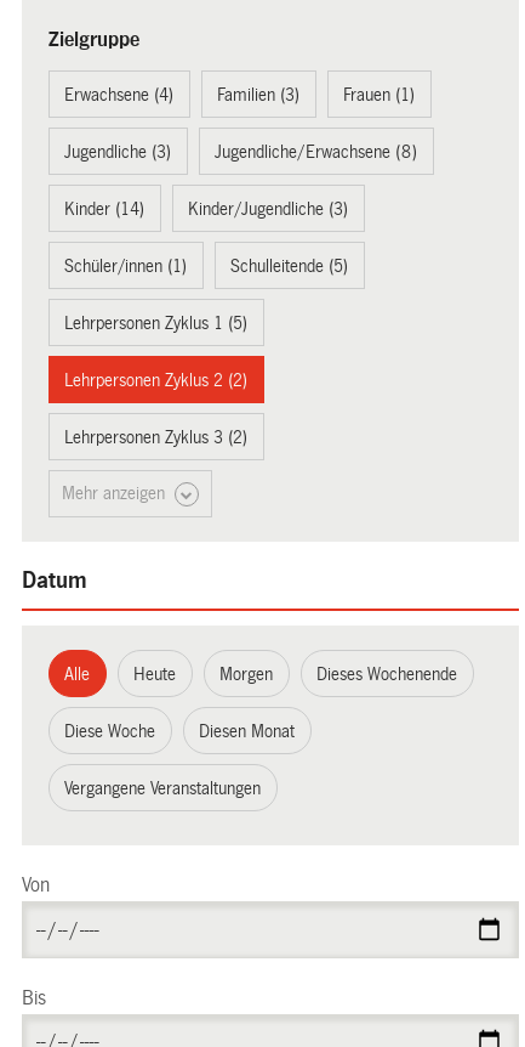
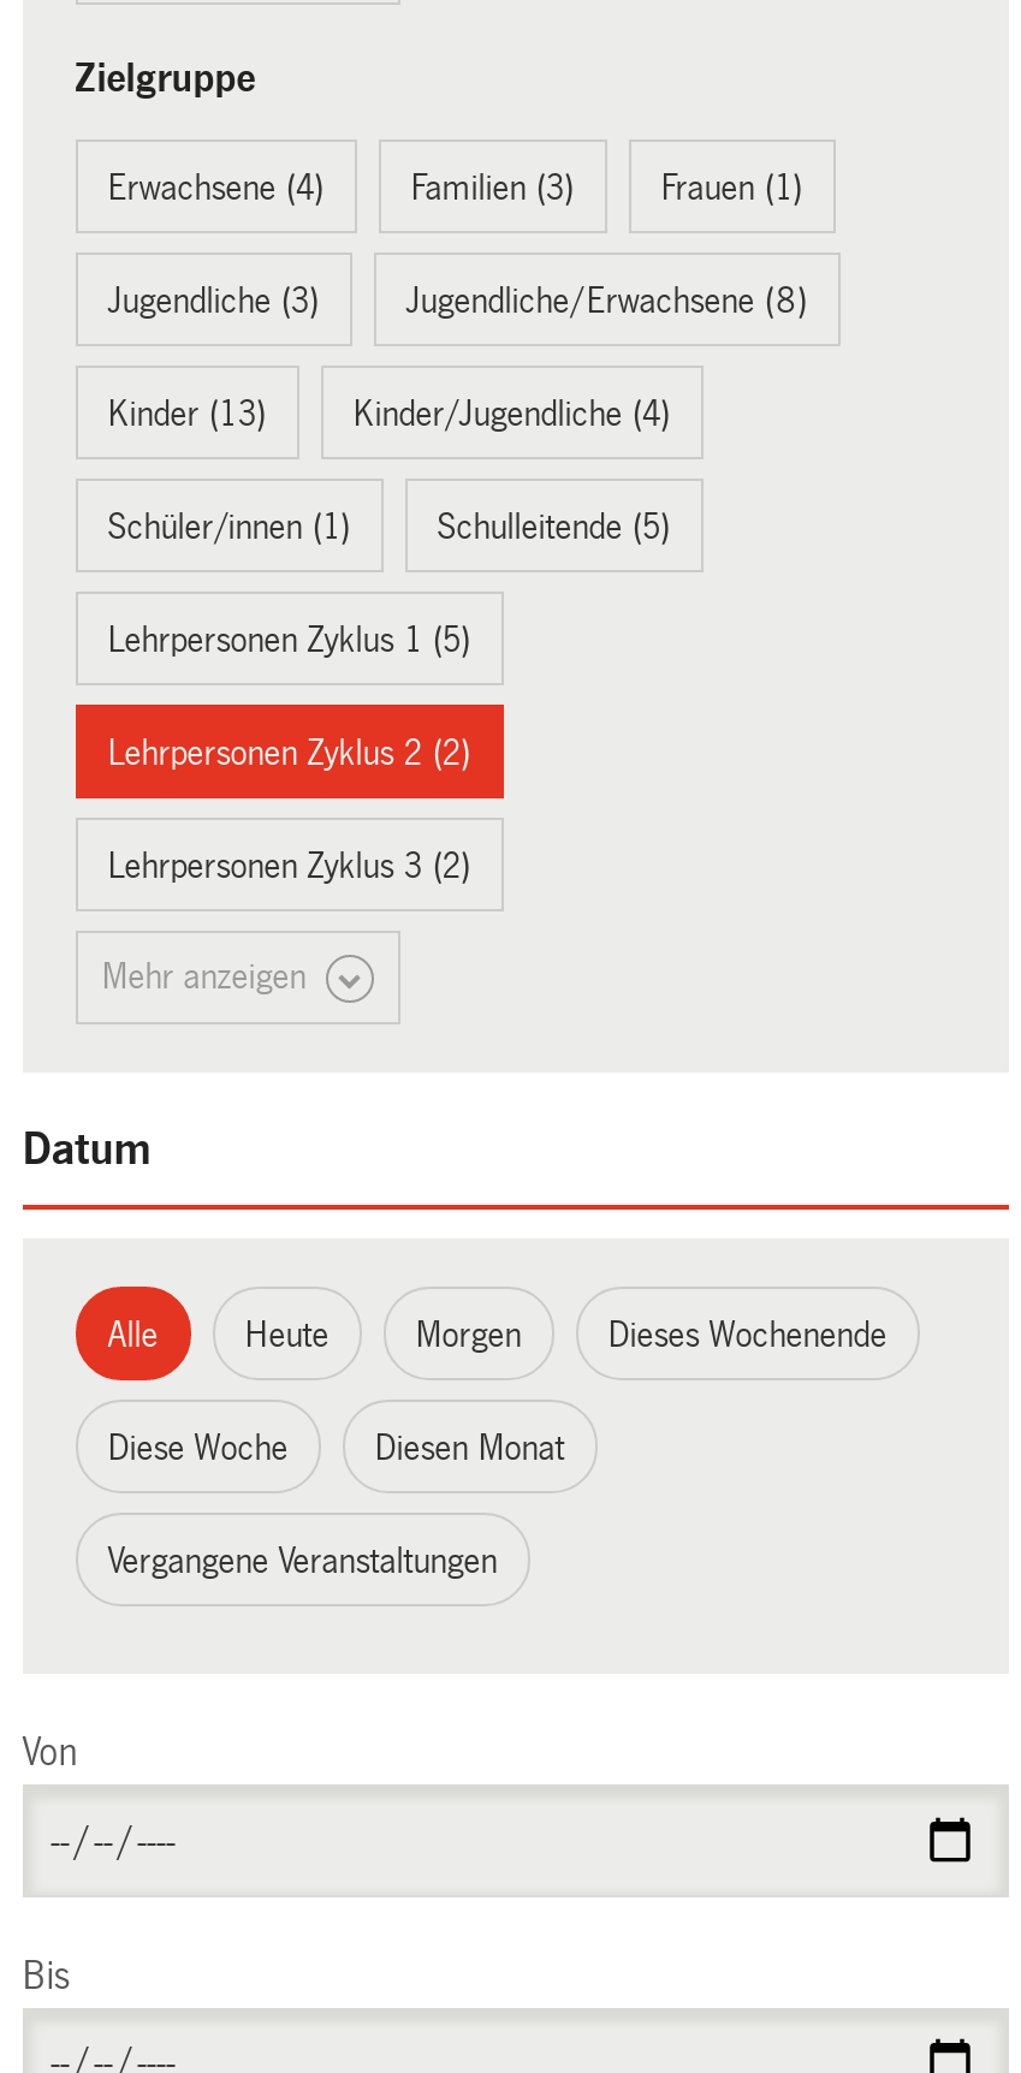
[65,199,145,218] Kinder (14) -> [108,394,266,432] Kinder (13)
[188,199,348,218] Kinder/Jugendliche (3) -> [353,394,670,432] Kinder/Jugendliche (4)

